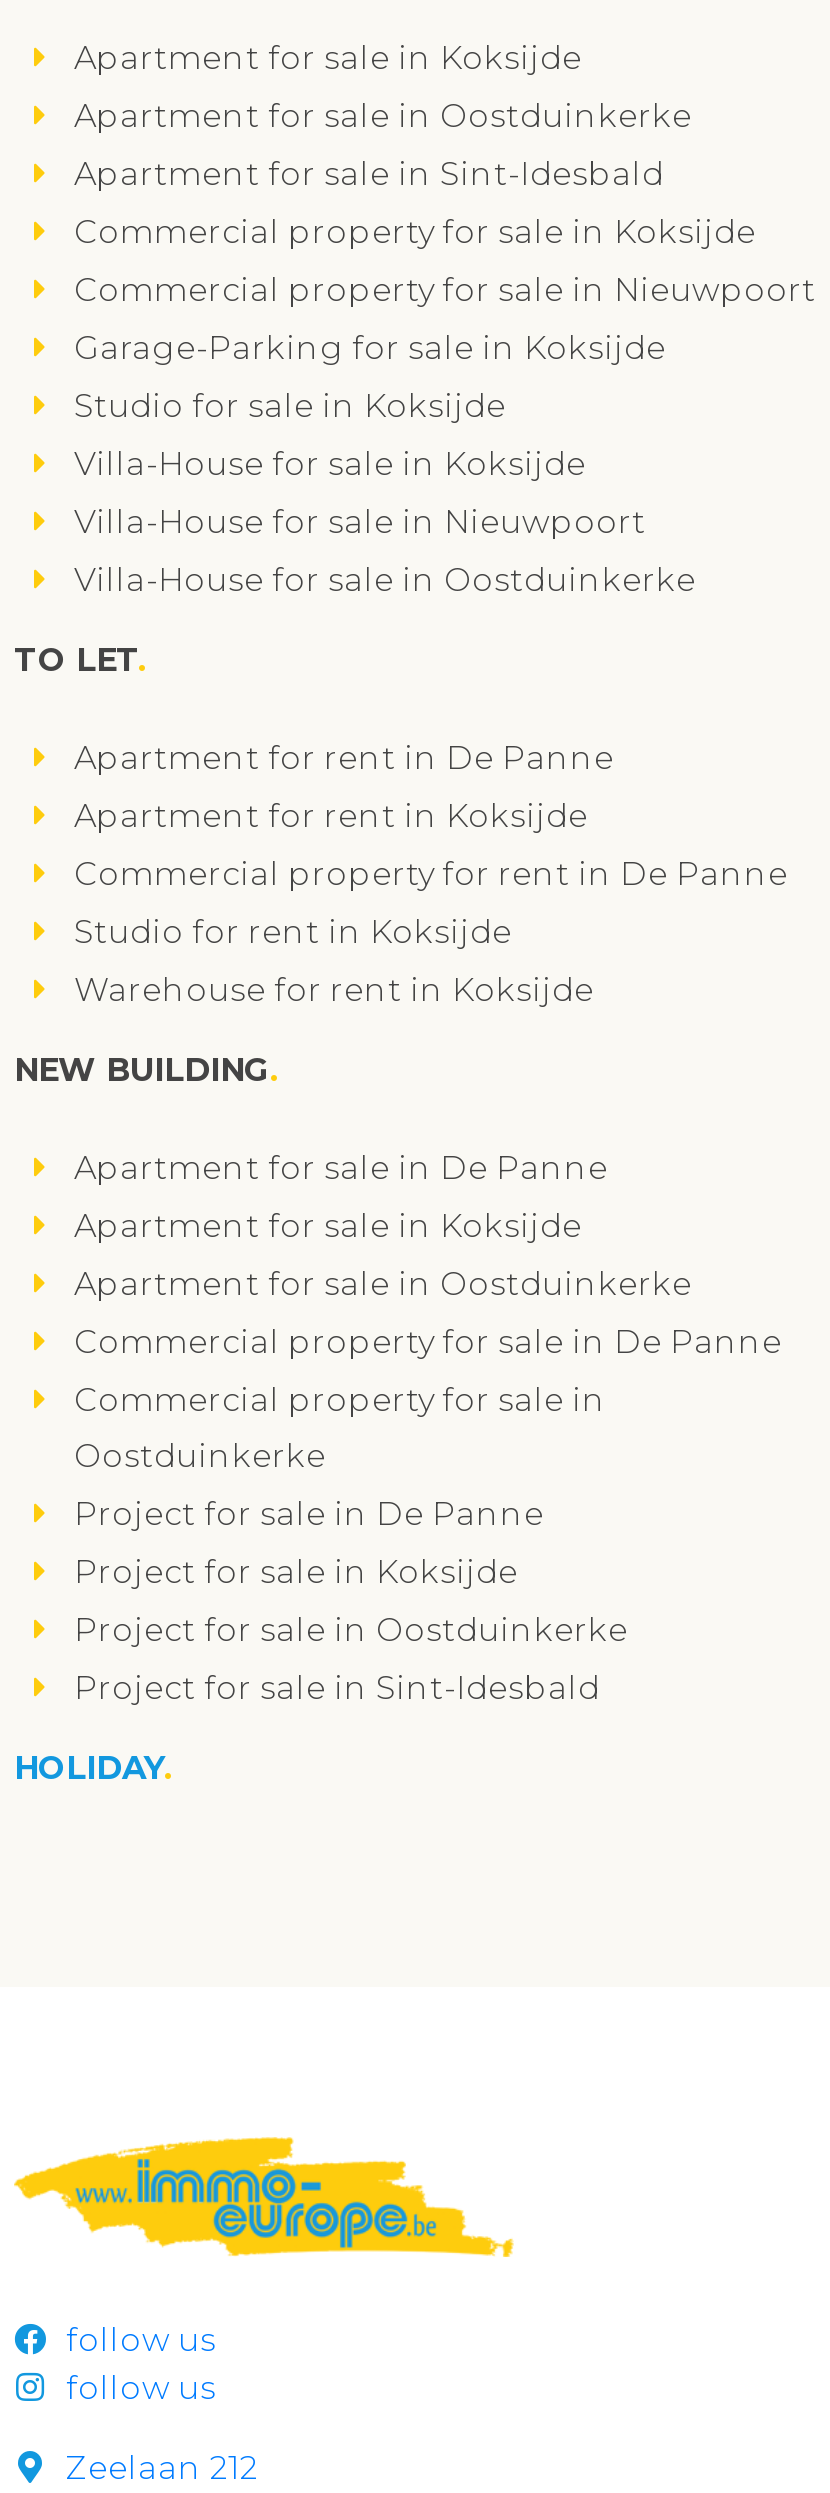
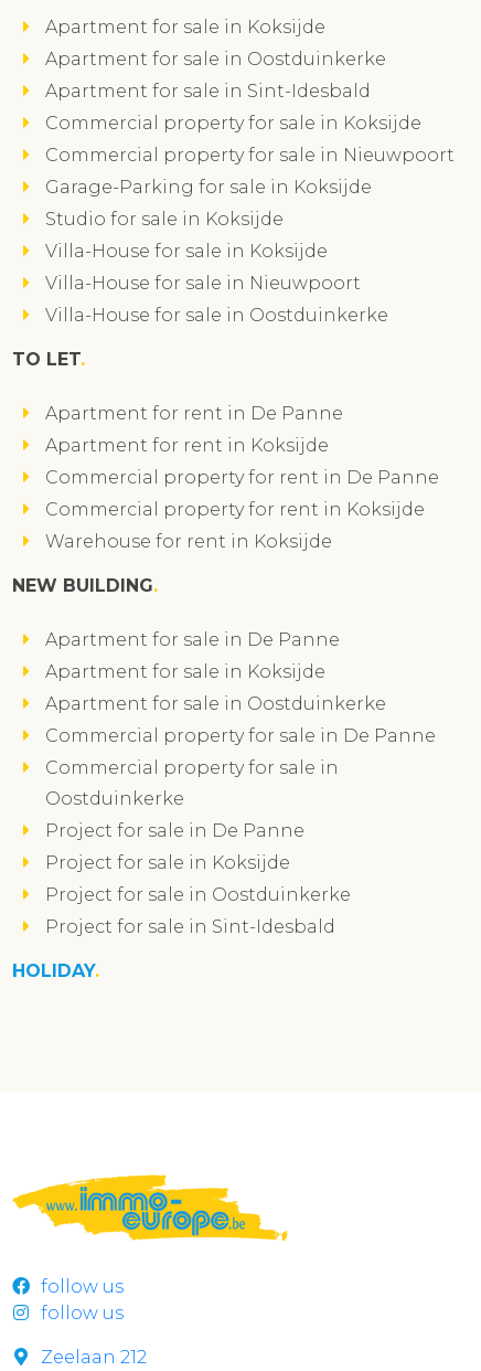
[74,913,512,951] Studio for rent in Koksijde -> [45,499,425,520] Commercial property for rent in Koksijde

